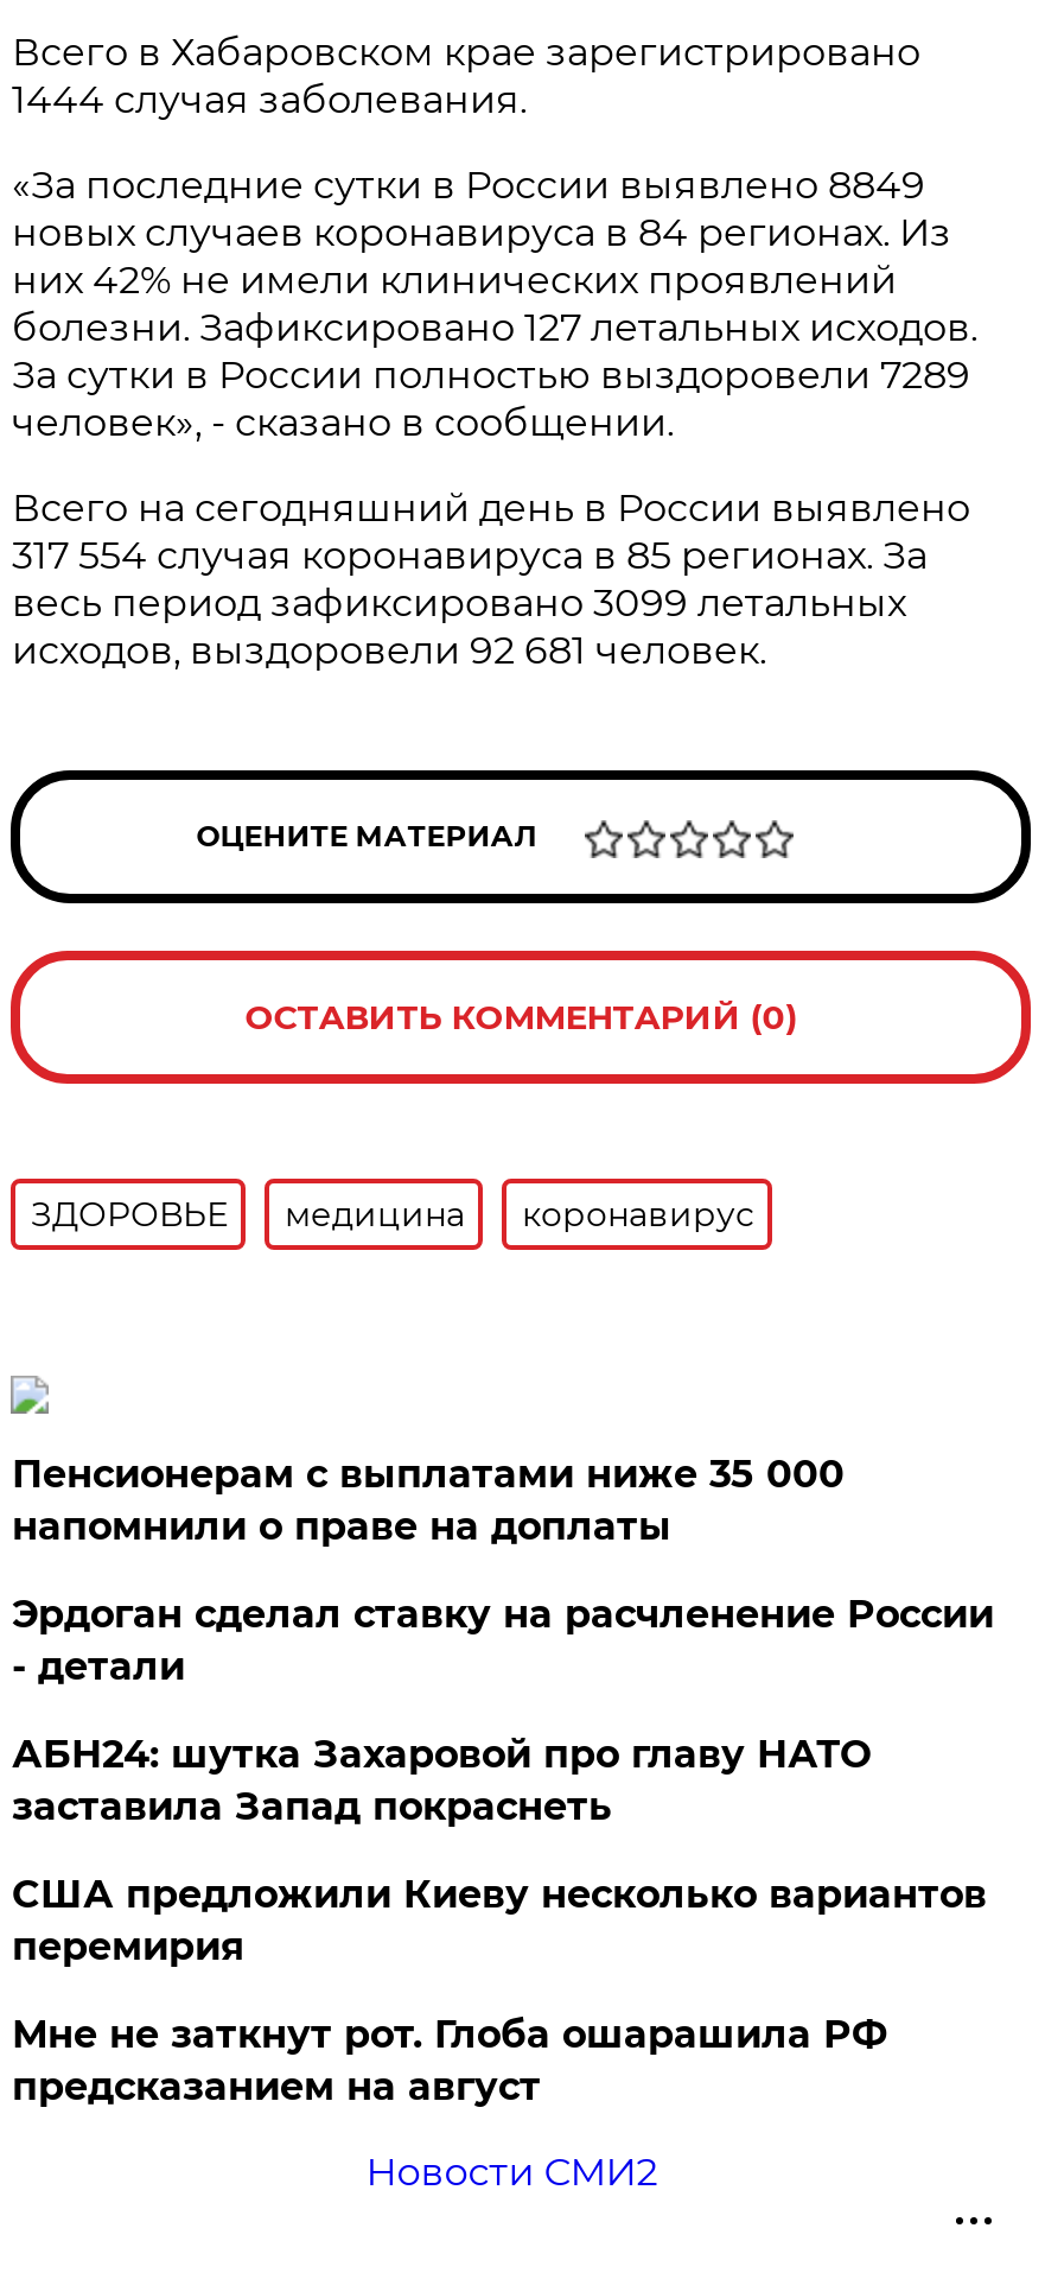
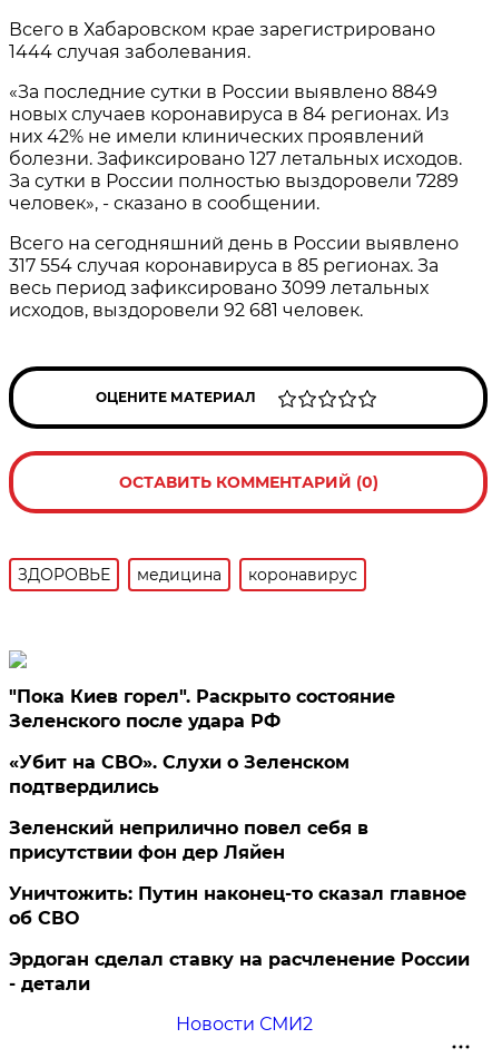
[12,1451,844,1549] Пенсионерам с выплатами ниже 35 000 | напомнили о праве на доплаты -> [9,686,467,929] "Пока Киев горел". Раскрыто состояние | Зеленского после удара РФ | «Убит на СВО». Слухи о Зеленском | подтвердились | Зеленский неприлично повел cебя в | присутствии фон дер Ляйен | Уничтожить: Путин наконец-то сказал главное | об СВО
moved [12,1592,994,1689] -> [9,949,470,994]: Эрдоган сделал ставку на расчленение России | - детали
[12,1732,987,2109] АБН24: шутка Захаровой про главу НАТО | заставила Запад покраснеть | США предложили Киеву несколько вариантов | перемирия | Мне не заткнут рот. Глоба ошарашила РФ | предсказанием на август -> none

